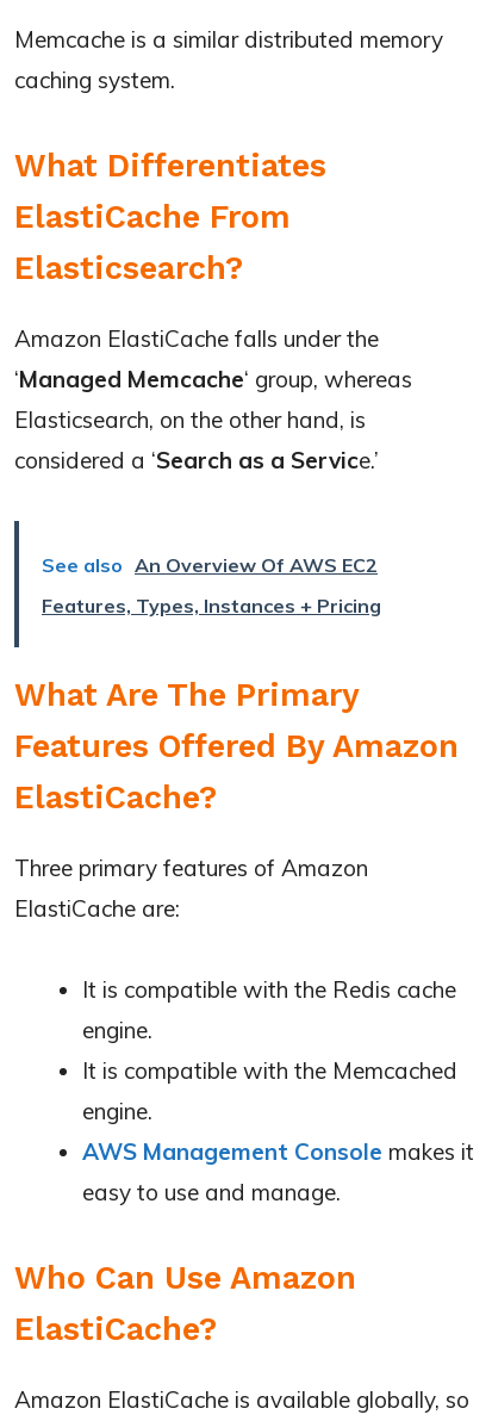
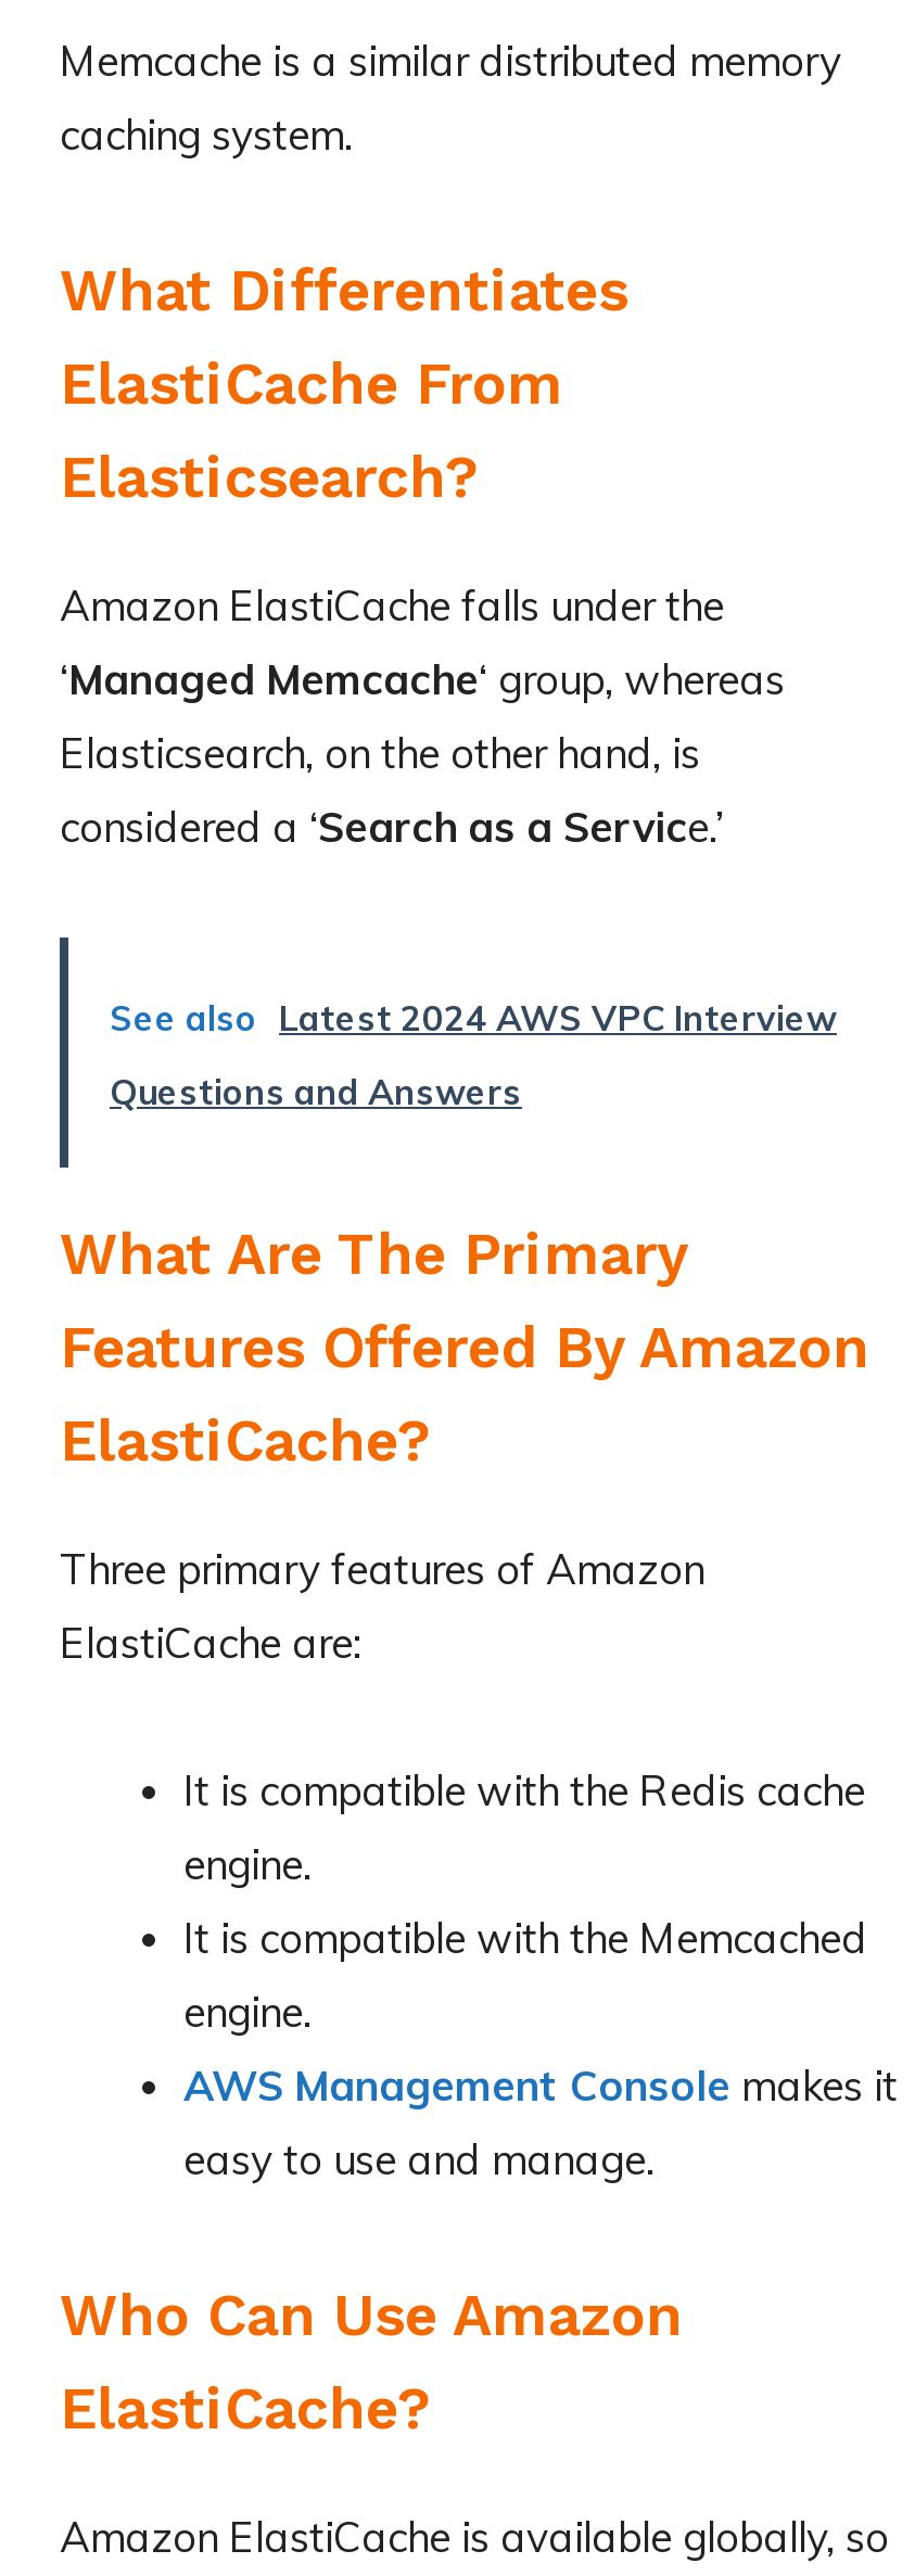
[42,553,378,577] See also An Overview Of AWS EC2 -> [110,996,837,1039] See also Latest 2024 AWS VPC Interview
[42,594,381,617] Features, Types, Instances + Pricing -> [110,1070,522,1113] Questions and Answers

